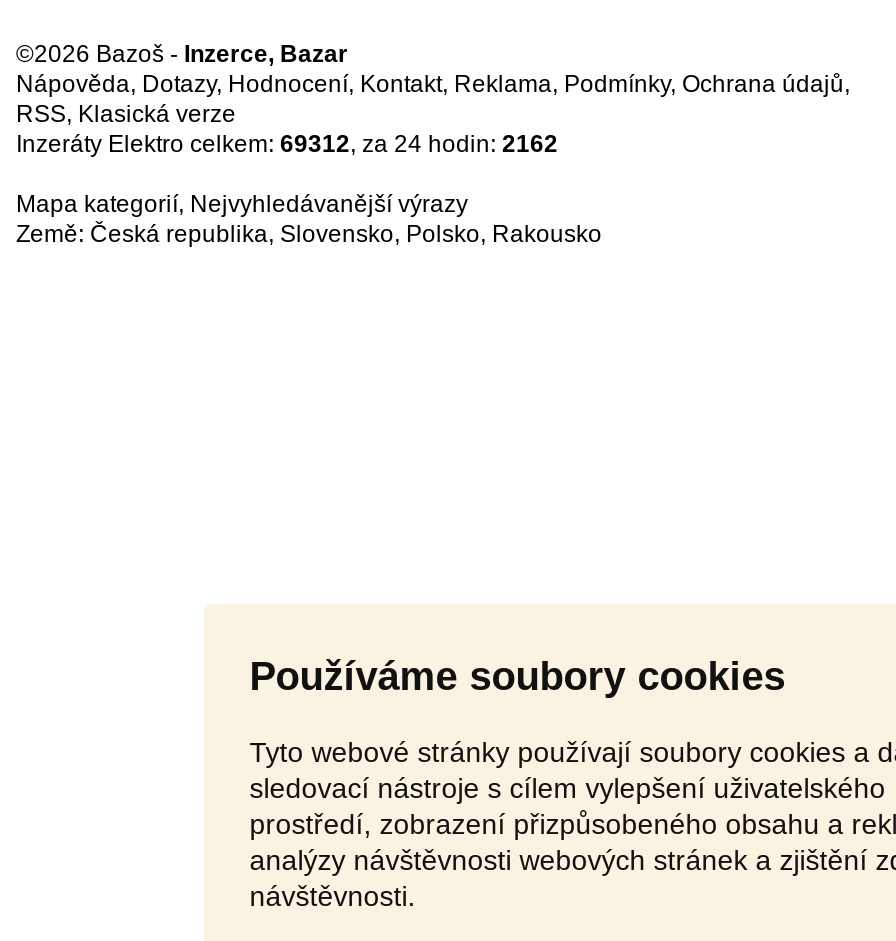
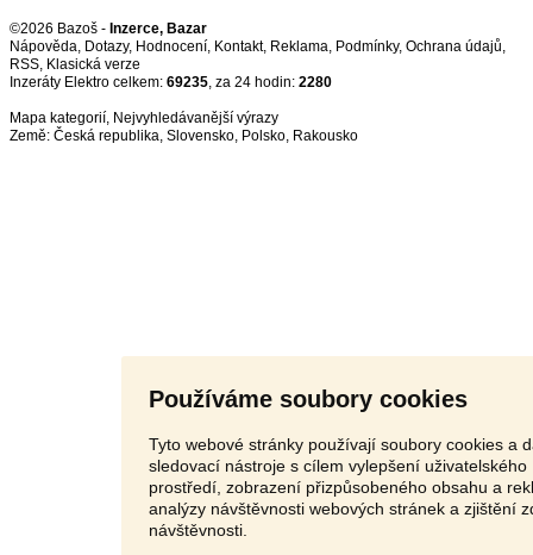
[16,130,558,158] Inzeráty Elektro celkem: 69312, za 24 hodin: 2162 -> [10,74,332,91] Inzeráty Elektro celkem: 69235, za 24 hodin: 2280

